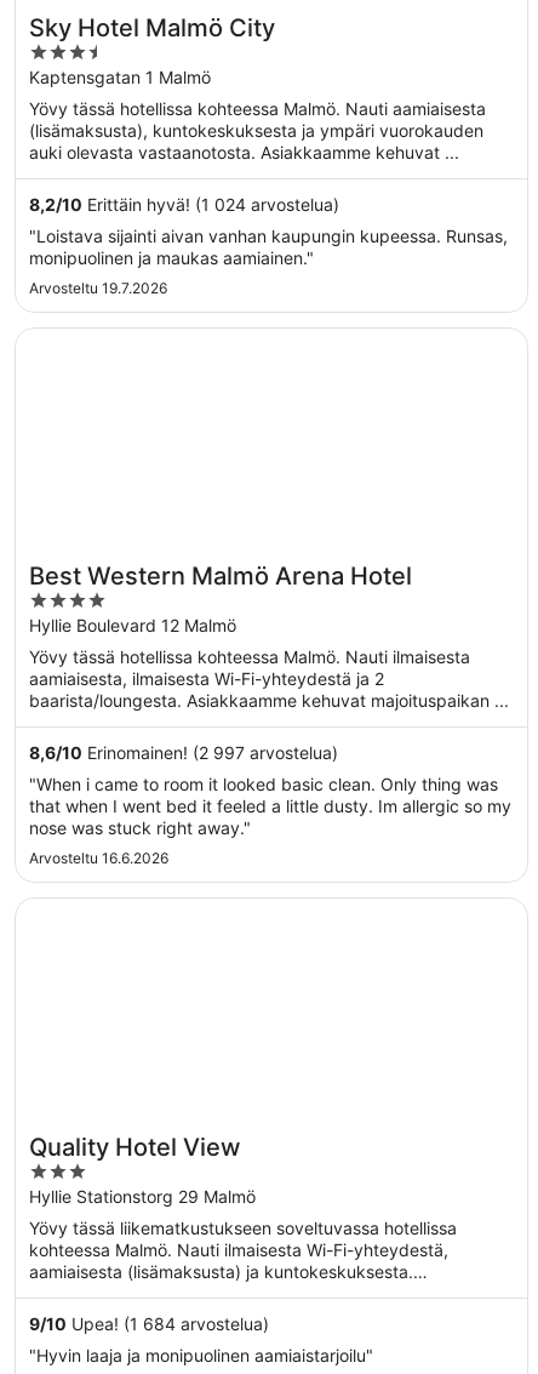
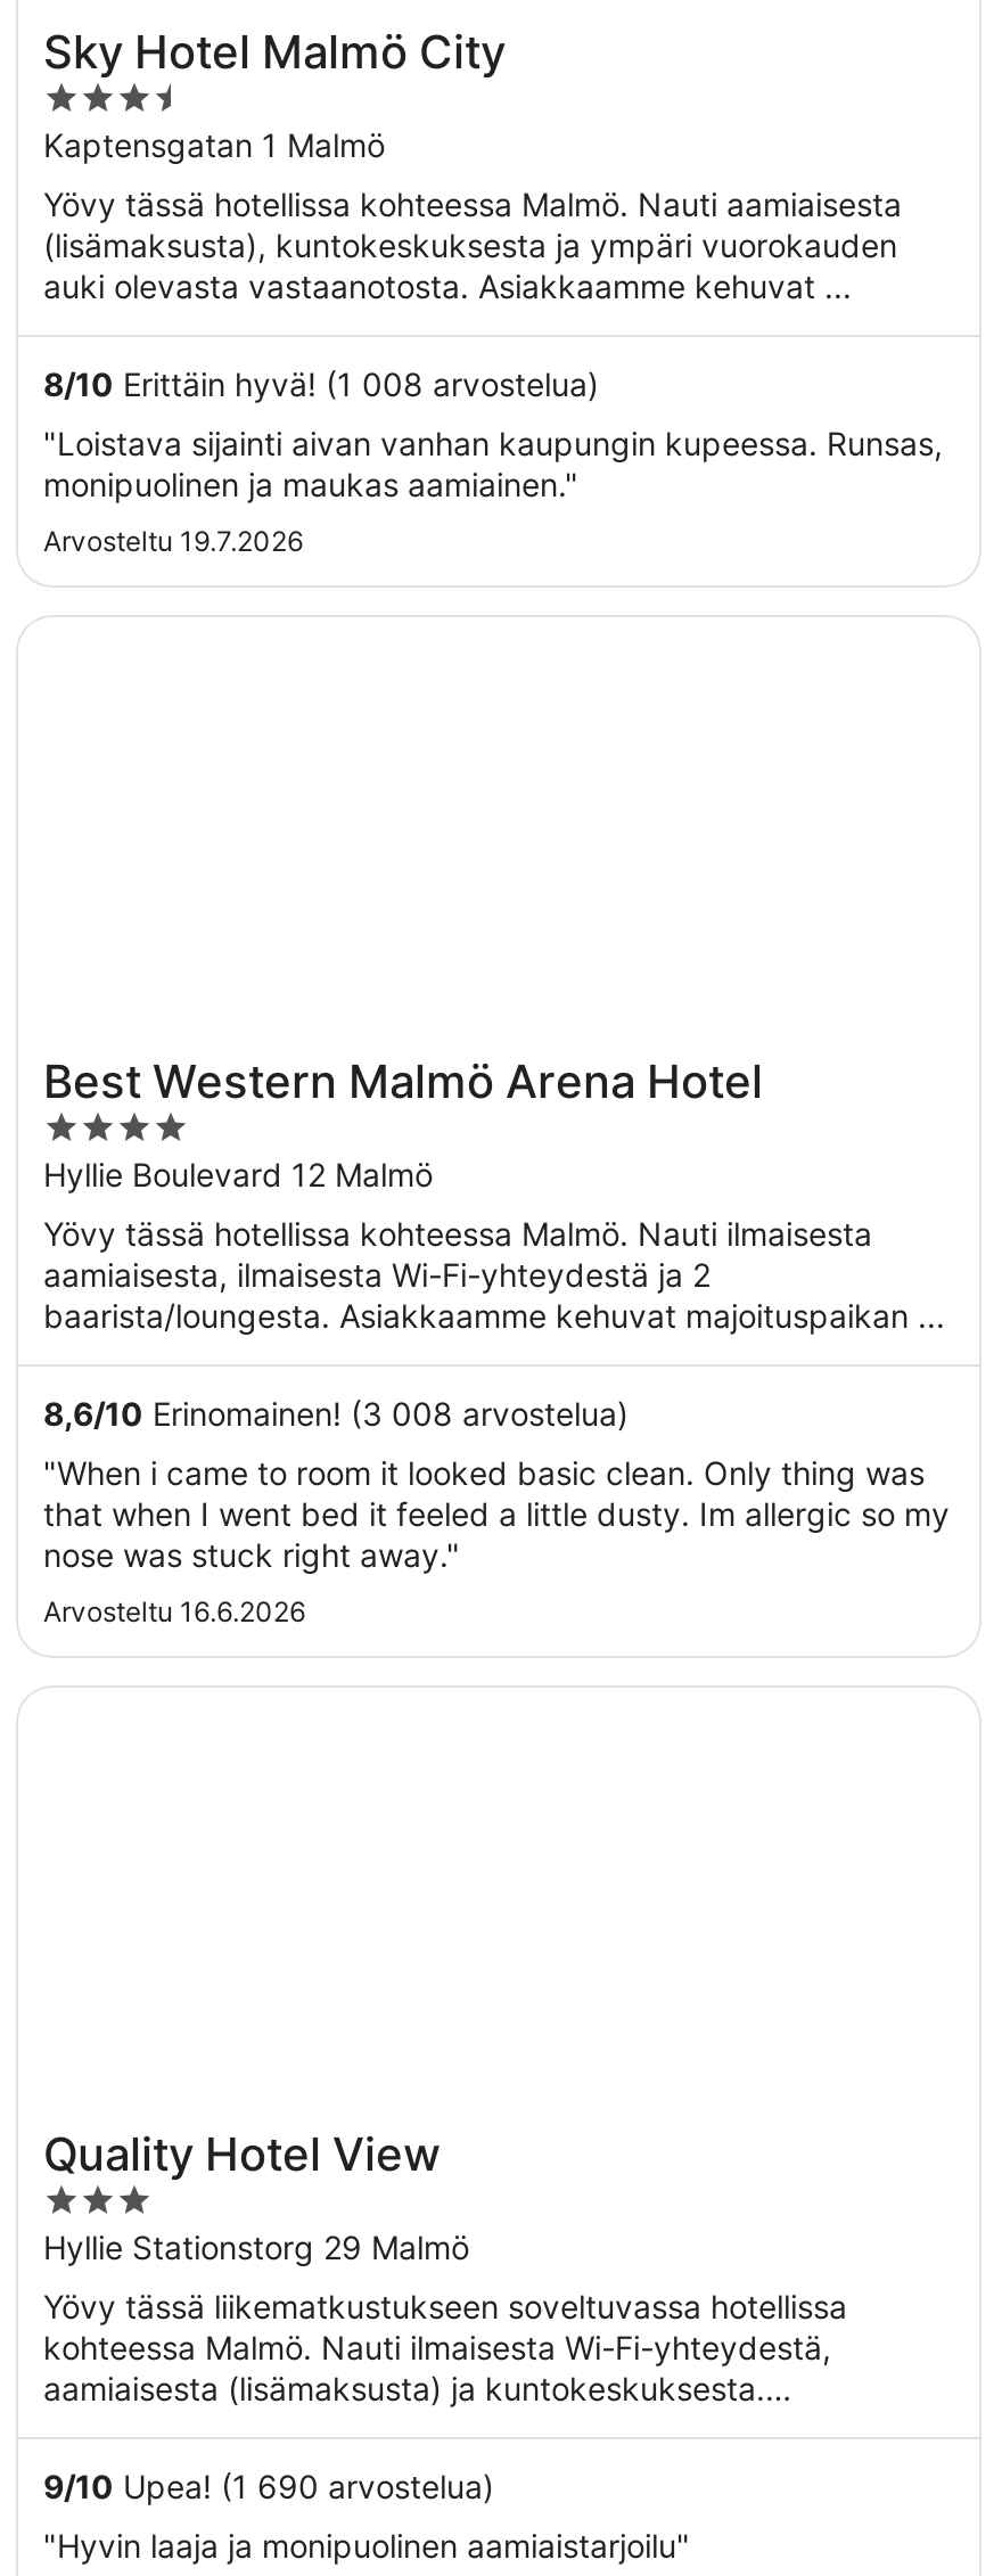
[29,194,339,214] 8,2/10 Erittäin hyvä! (1 024 arvostelua) -> [43,364,599,403] 8/10 Erittäin hyvä! (1 008 arvostelua)
[29,743,338,763] 8,6/10 Erinomainen! (2 997 arvostelua) -> [43,1395,629,1434] 8,6/10 Erinomainen! (3 008 arvostelua)
[29,1313,269,1334] 9/10 Upea! (1 684 arvostelua) -> [43,2467,494,2506] 9/10 Upea! (1 690 arvostelua)

